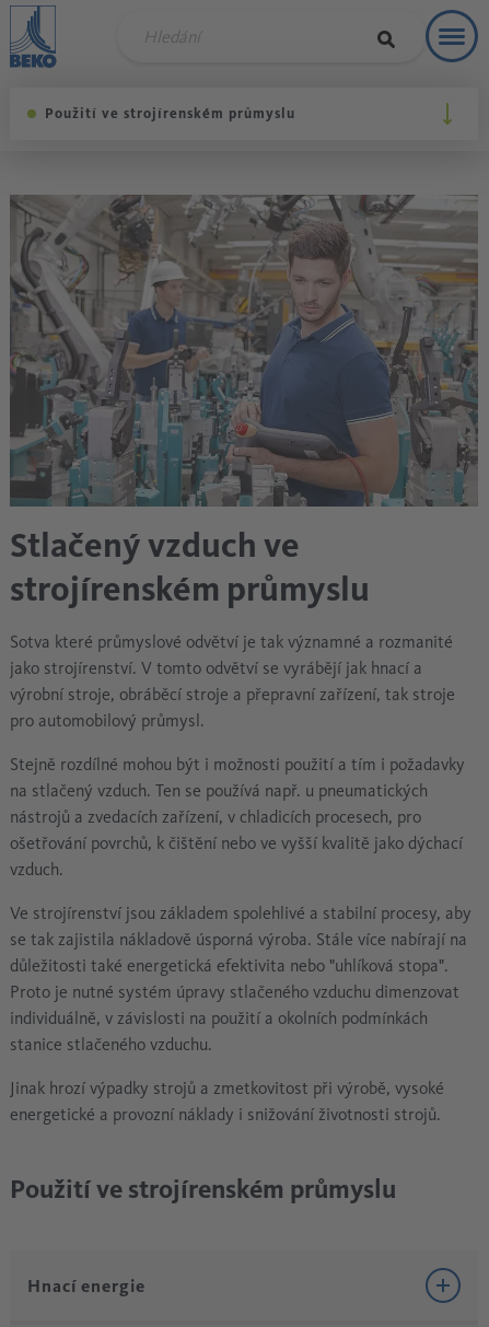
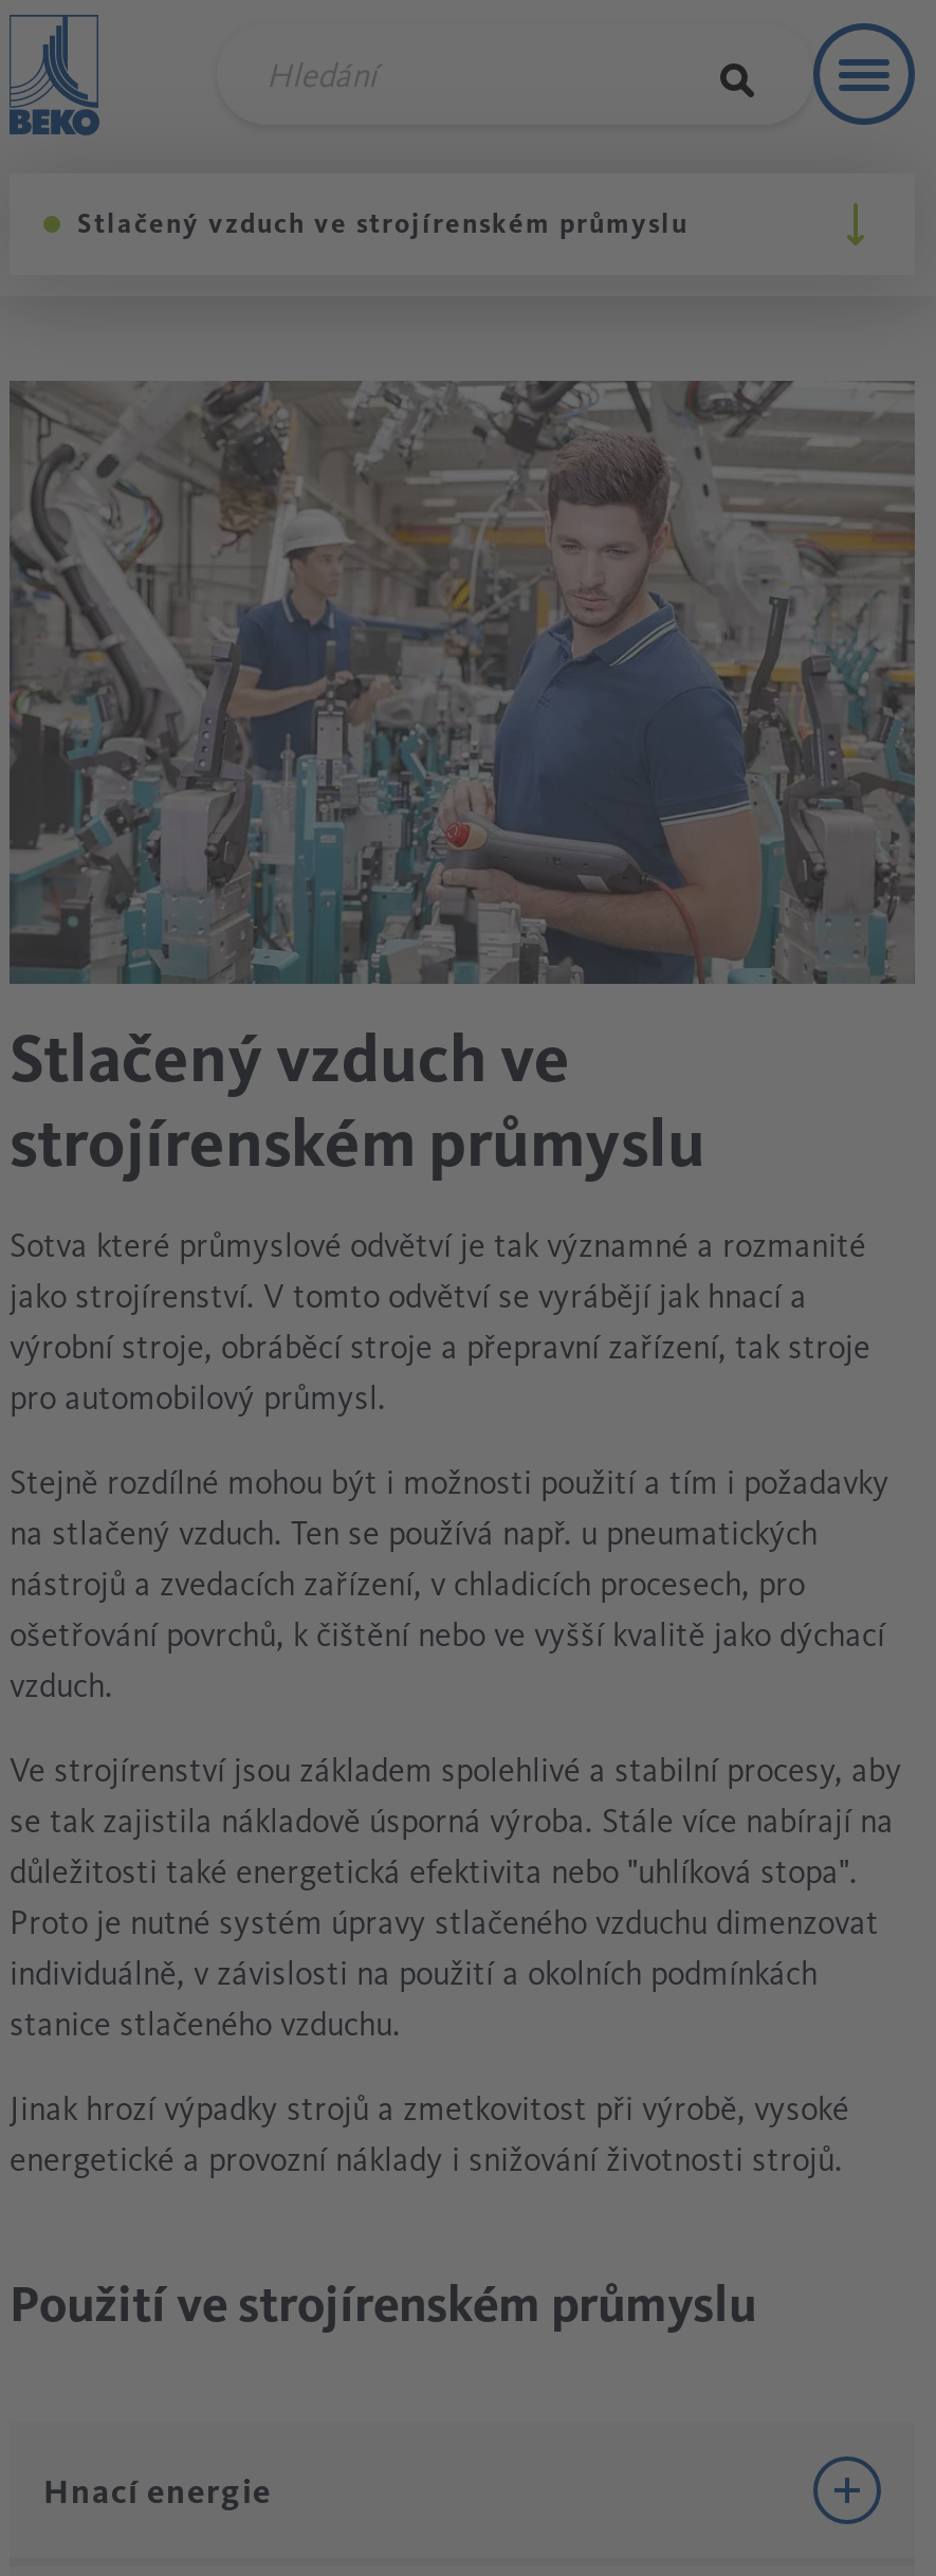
[45,105,295,123] Použití ve strojírenském průmyslu -> [77,207,689,241] Stlačený vzduch ve strojírenském průmyslu

